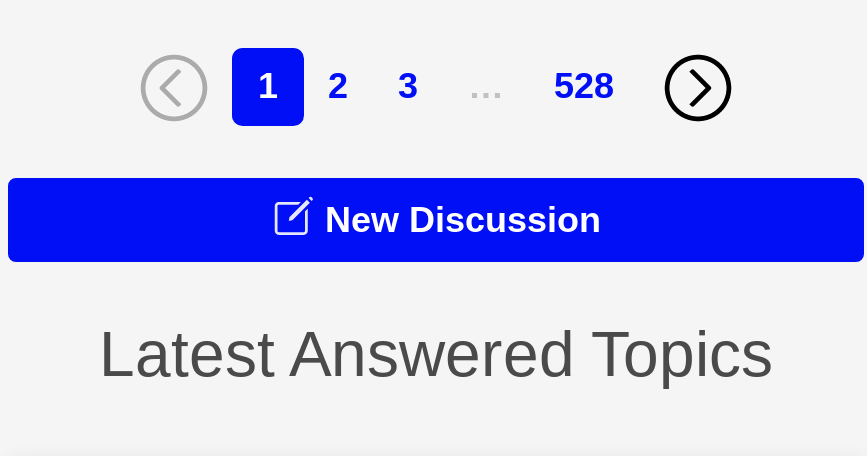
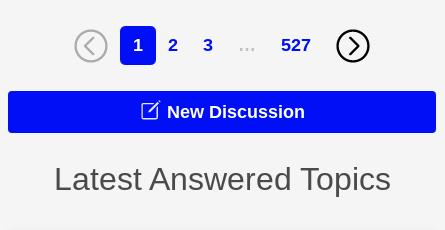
[554,66,614,106] 528 -> [281,35,311,55] 527

